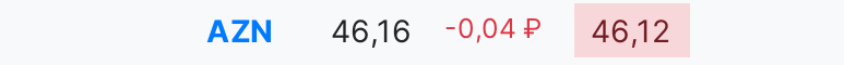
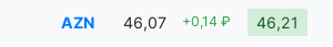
[331,12,412,49] 46,16 -> [123,13,166,32] 46,07
[444,12,543,44] -0,04 ₽ -> [182,13,231,30] +0,14 ₽
[591,12,671,49] 46,12 -> [256,13,299,32] 46,21

